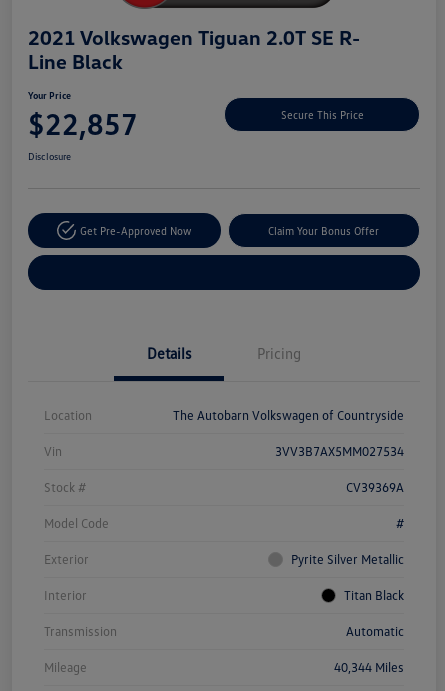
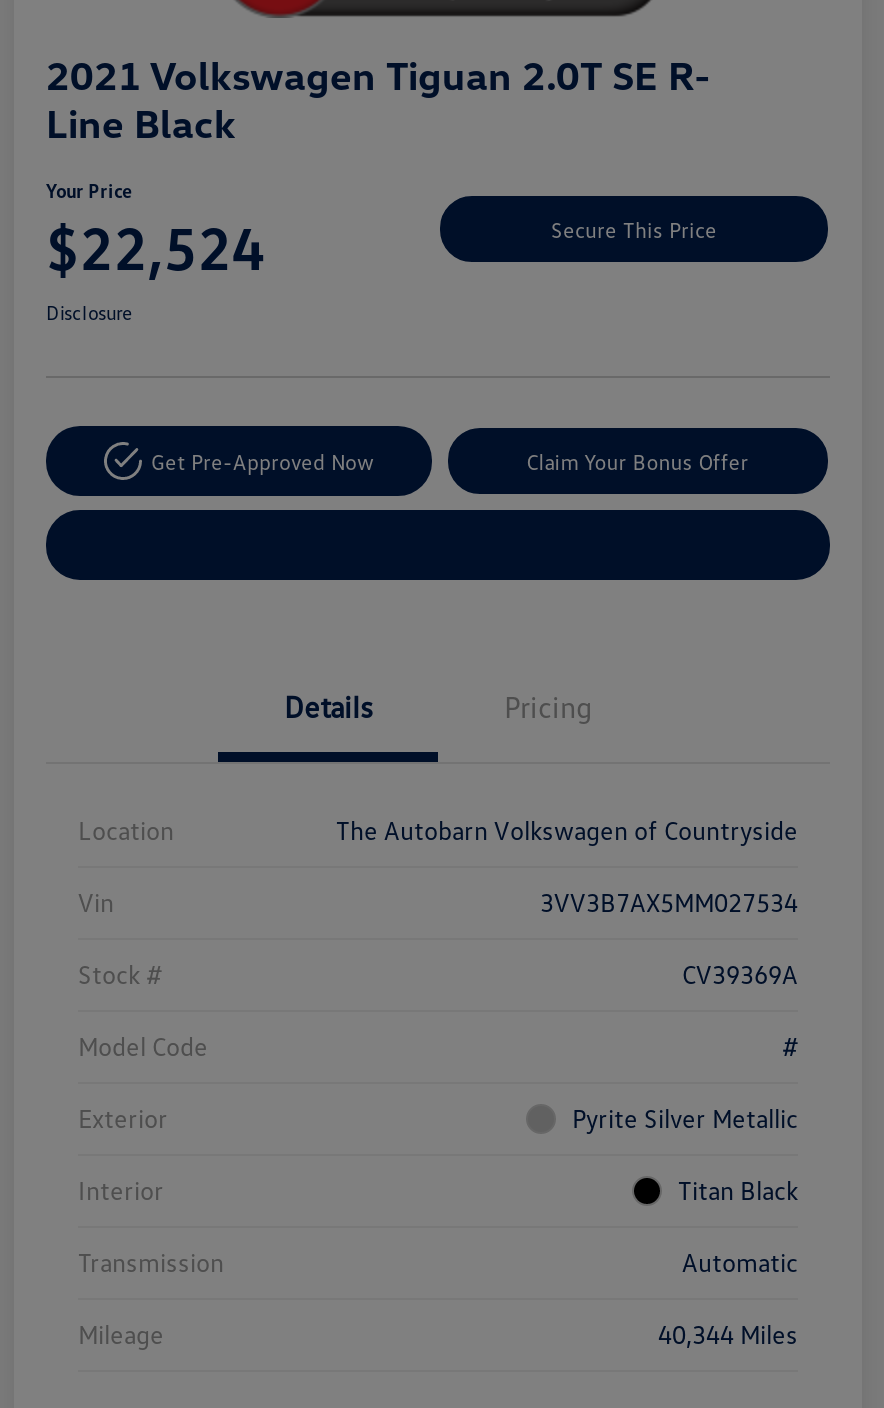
[28,105,138,142] $22,857 -> [46,210,266,284] $22,524

